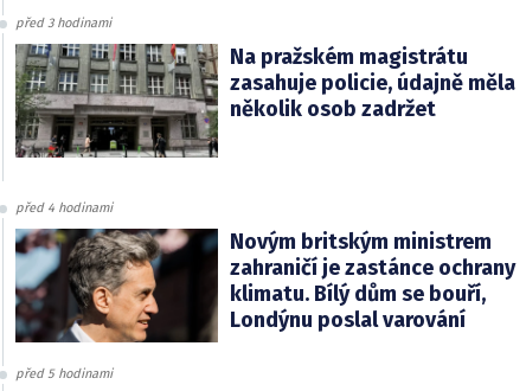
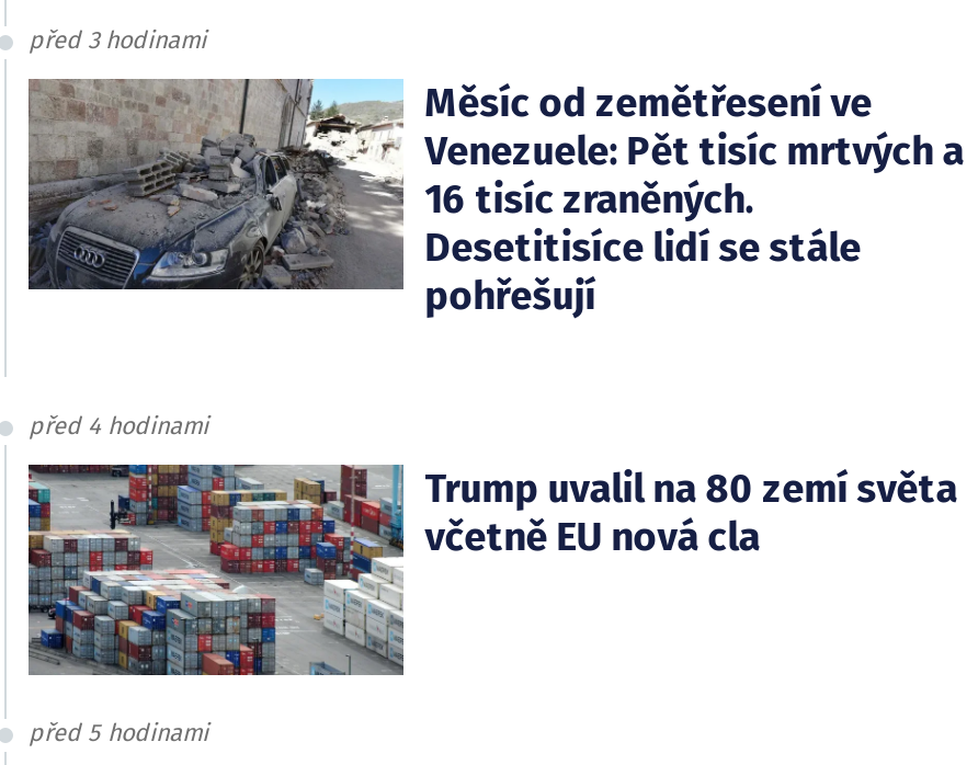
[15,43,515,158] [image] | Na pražském magistrátu | zasahuje policie, údajně měla | několik osob zadržet -> [31,77,964,320] [image] | Měsíc od zemětřesení ve | Venezuele: Pět tisíc mrtvých a | 16 tisíc zraněných. | Desetitisíce lidí se stále | pohřešují
[15,227,515,344] [image] | Novým britským ministrem | zahraničí je zastánce ochrany | klimatu. Bílý dům se bouří, | Londýnu poslal varování -> [26,463,958,677] [image] | Trump uvalil na 80 zemí světa | včetně EU nová cla

